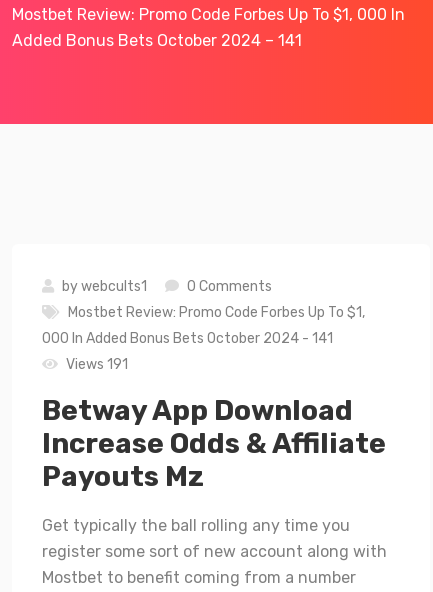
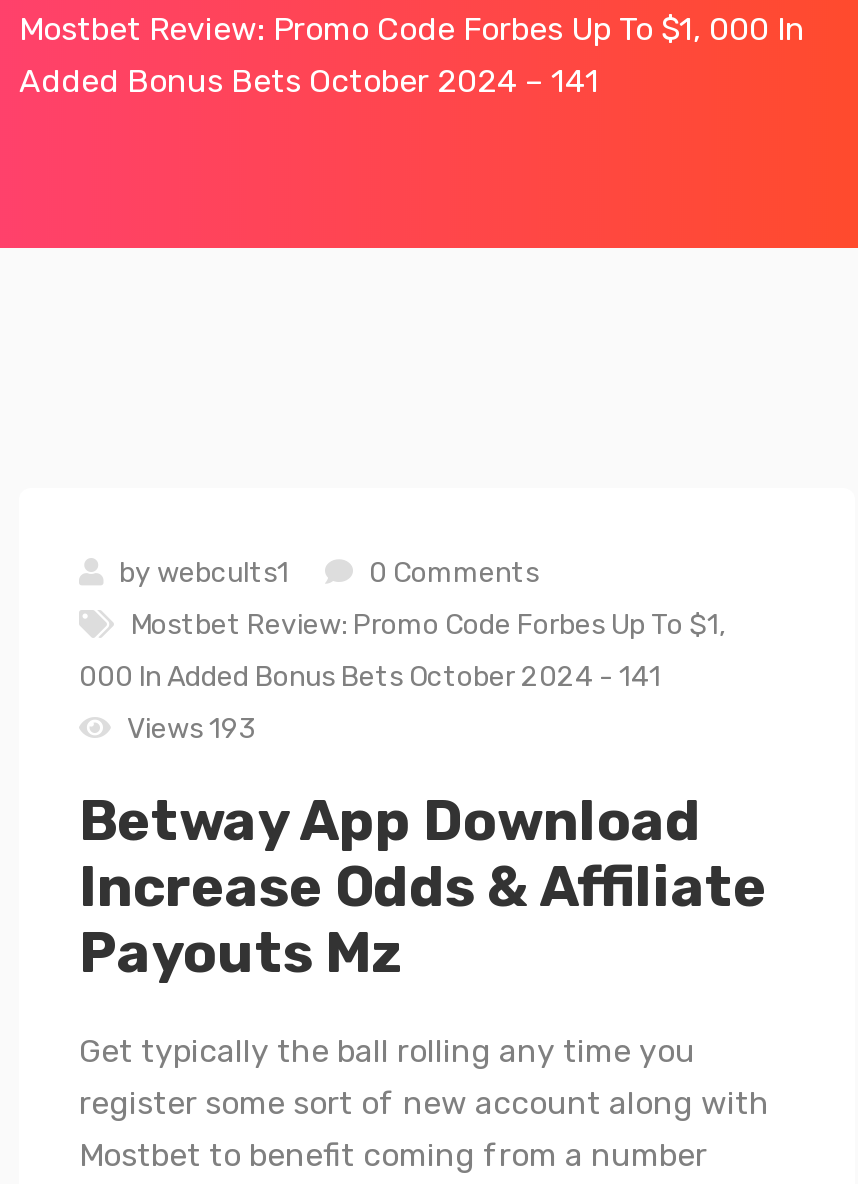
[63,356,128,373] Views 191 -> [121,712,257,746] Views 193

